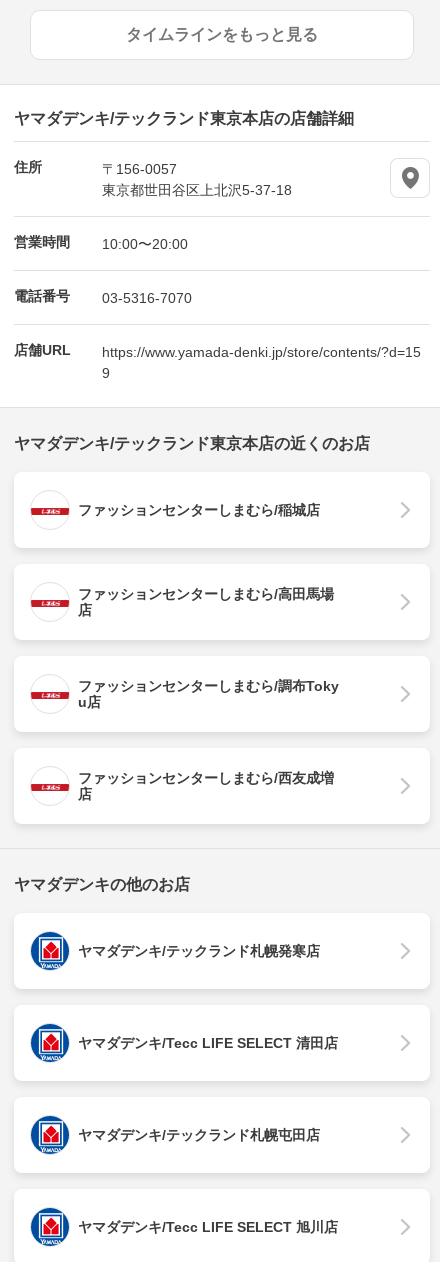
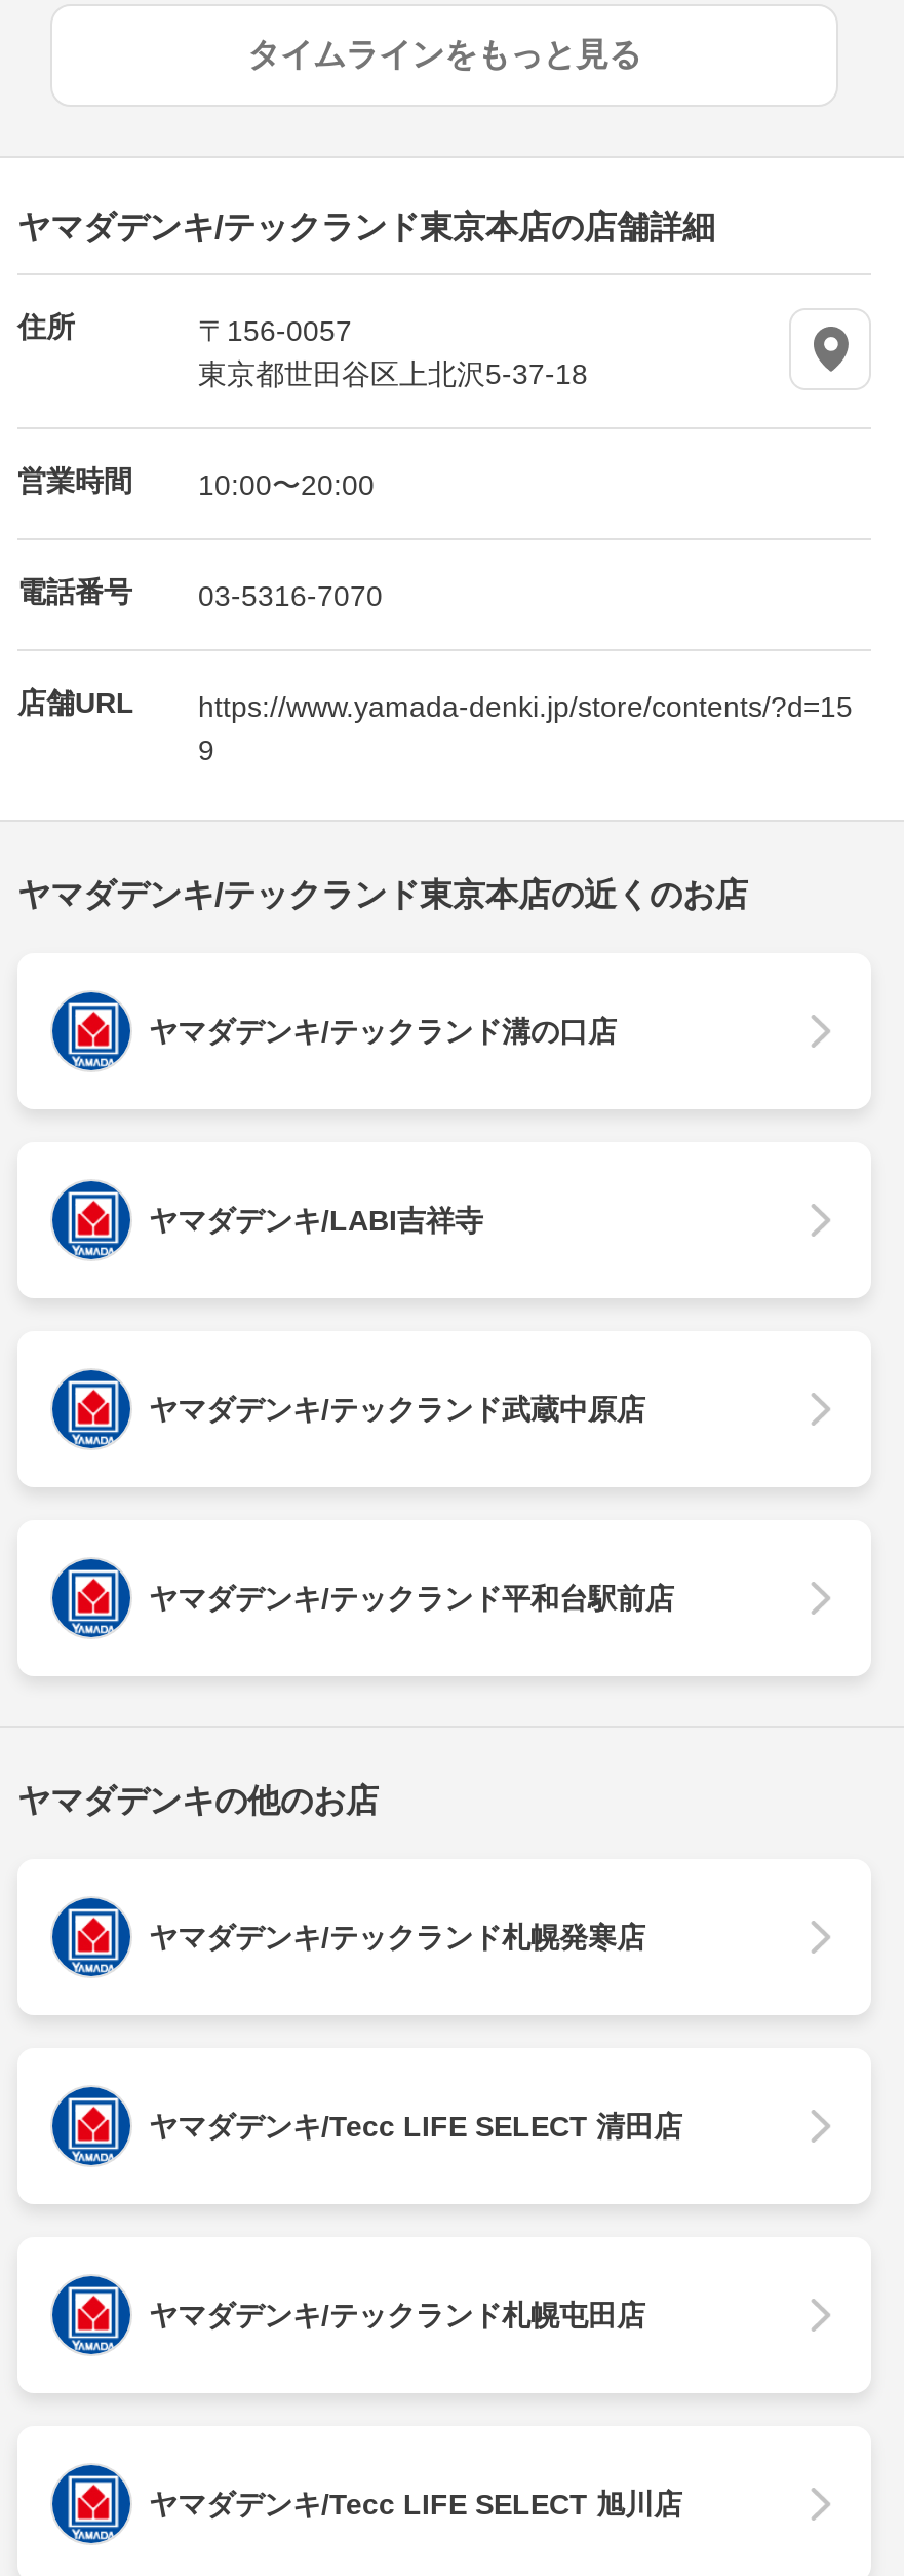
[30,491,320,529] [image] | ファッションセンターしまむら/稲城店 -> [50,990,617,1072] [image] | ヤマダデンキ/テックランド溝の口店
[30,583,334,621] [image] | ファッションセンターしまむら/高田馬場 | 店 -> [50,1179,483,1261] [image] | ヤマダデンキ/LABI吉祥寺
[30,675,339,713] [image] | ファッションセンターしまむら/調布Toky | u店 -> [50,1368,645,1450] [image] | ヤマダデンキ/テックランド武蔵中原店
[30,767,334,805] [image] | ファッションセンターしまむら/西友成増 | 店 -> [50,1557,674,1639] [image] | ヤマダデンキ/テックランド平和台駅前店

